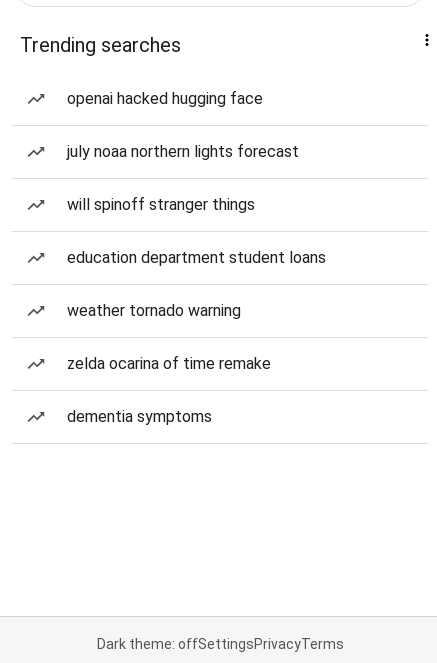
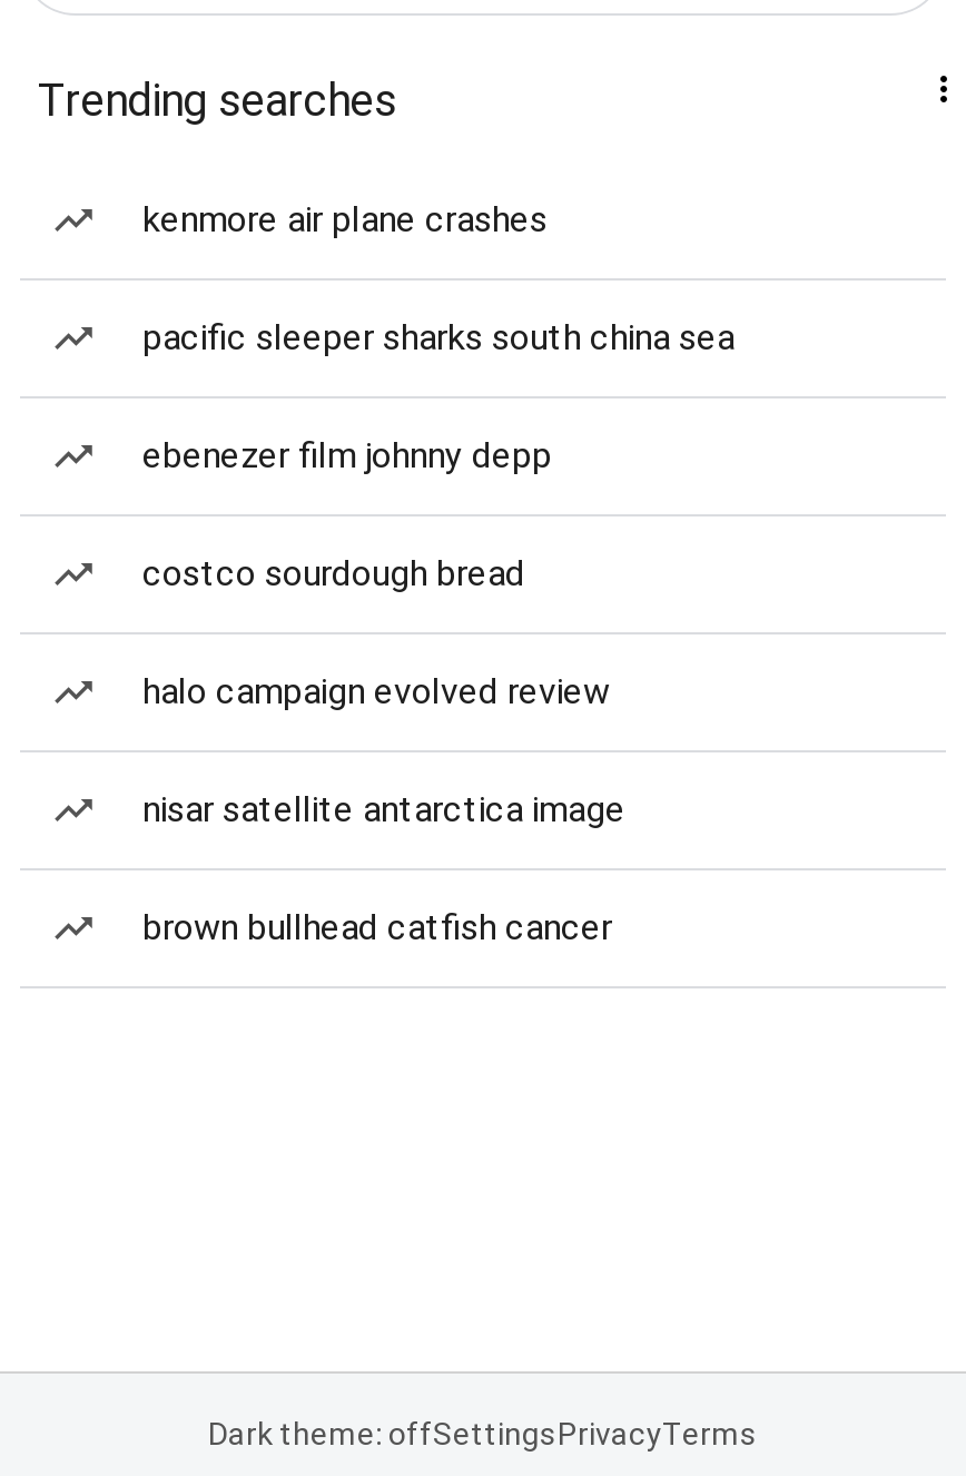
[67,89,263,108] openai hacked hugging face -> [142,198,548,240] kenmore air plane crashes
[67,142,299,161] july noaa northern lights forecast -> [142,316,735,358] pacific sleeper sharks south china sea
[67,195,255,214] will spinoff stranger things -> [142,434,552,476] ebenezer film johnny depp
[67,248,326,267] education department student loans -> [142,552,525,594] costco sourdough bread
[67,301,241,320] weather tornado warning -> [142,670,610,712] halo campaign evolved review
[67,354,271,373] zelda ocarina of time remake -> [142,788,625,830] nisar satellite antarctica image
[67,407,212,426] dementia symptoms -> [142,906,612,948] brown bullhead catfish cancer

